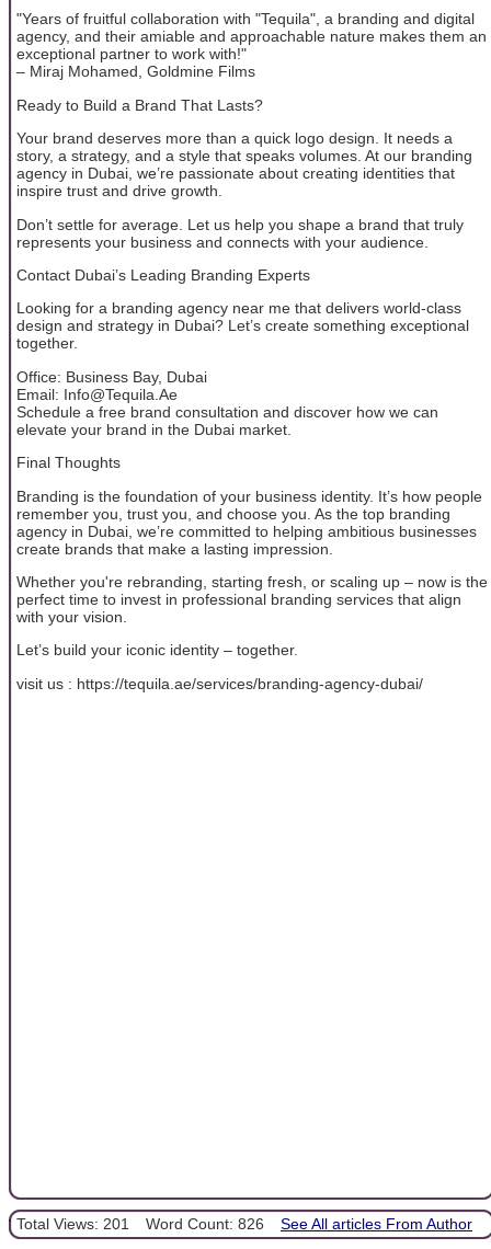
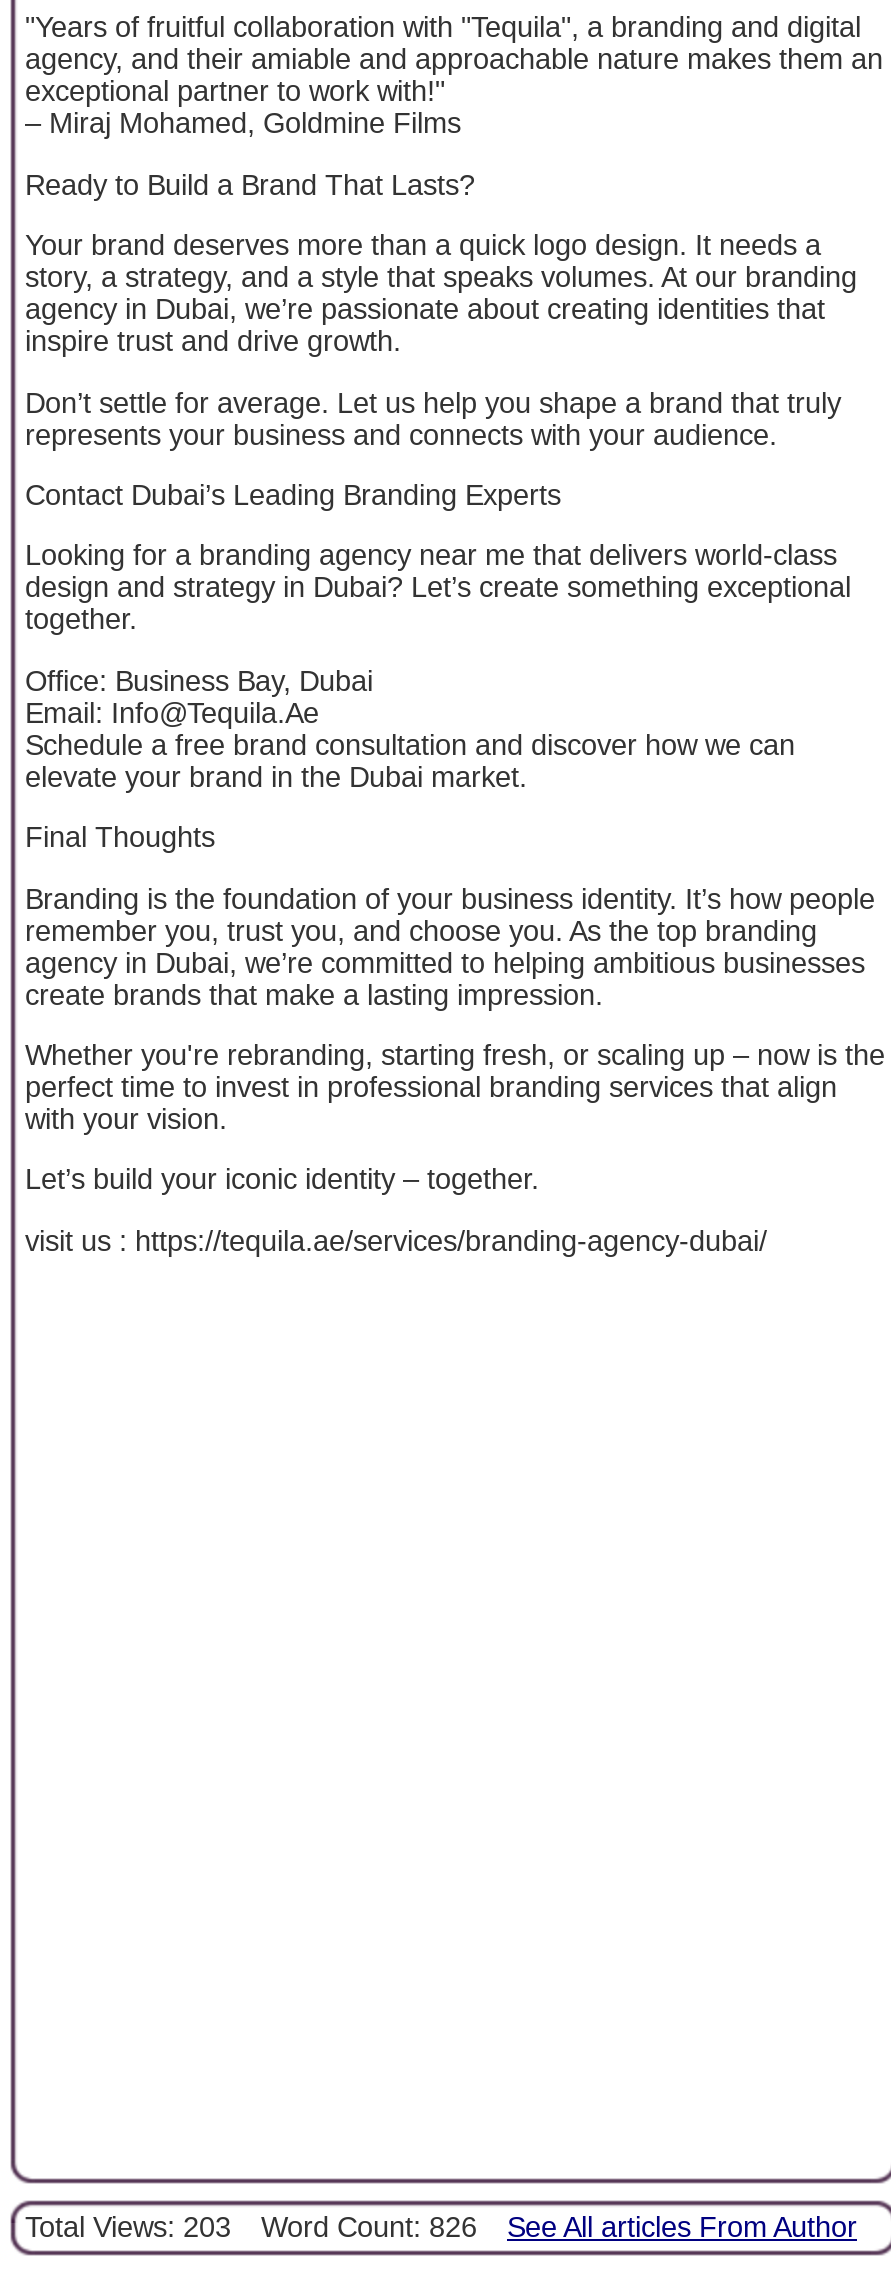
[16,1215,472,1233] Total Views: 201 Word Count: 826 See All articles From Author -> [25,2211,857,2243] Total Views: 203 Word Count: 826 See All articles From Author

